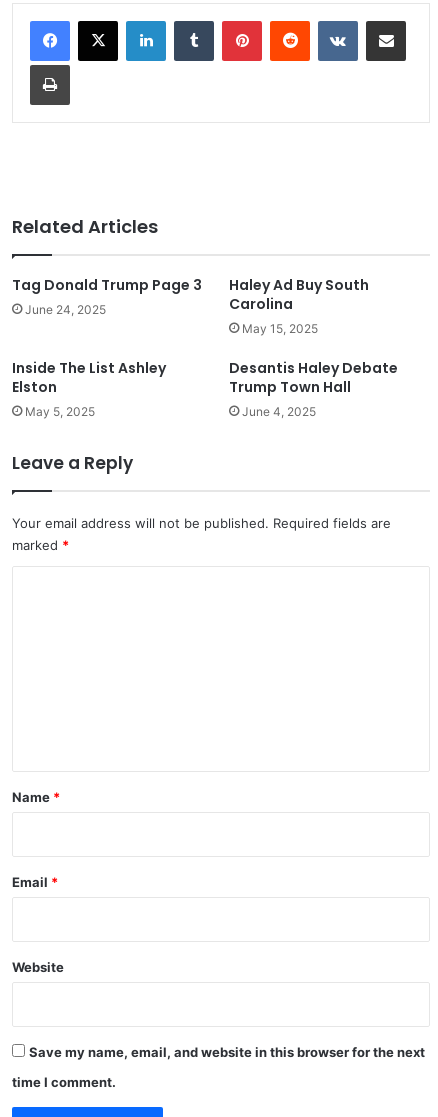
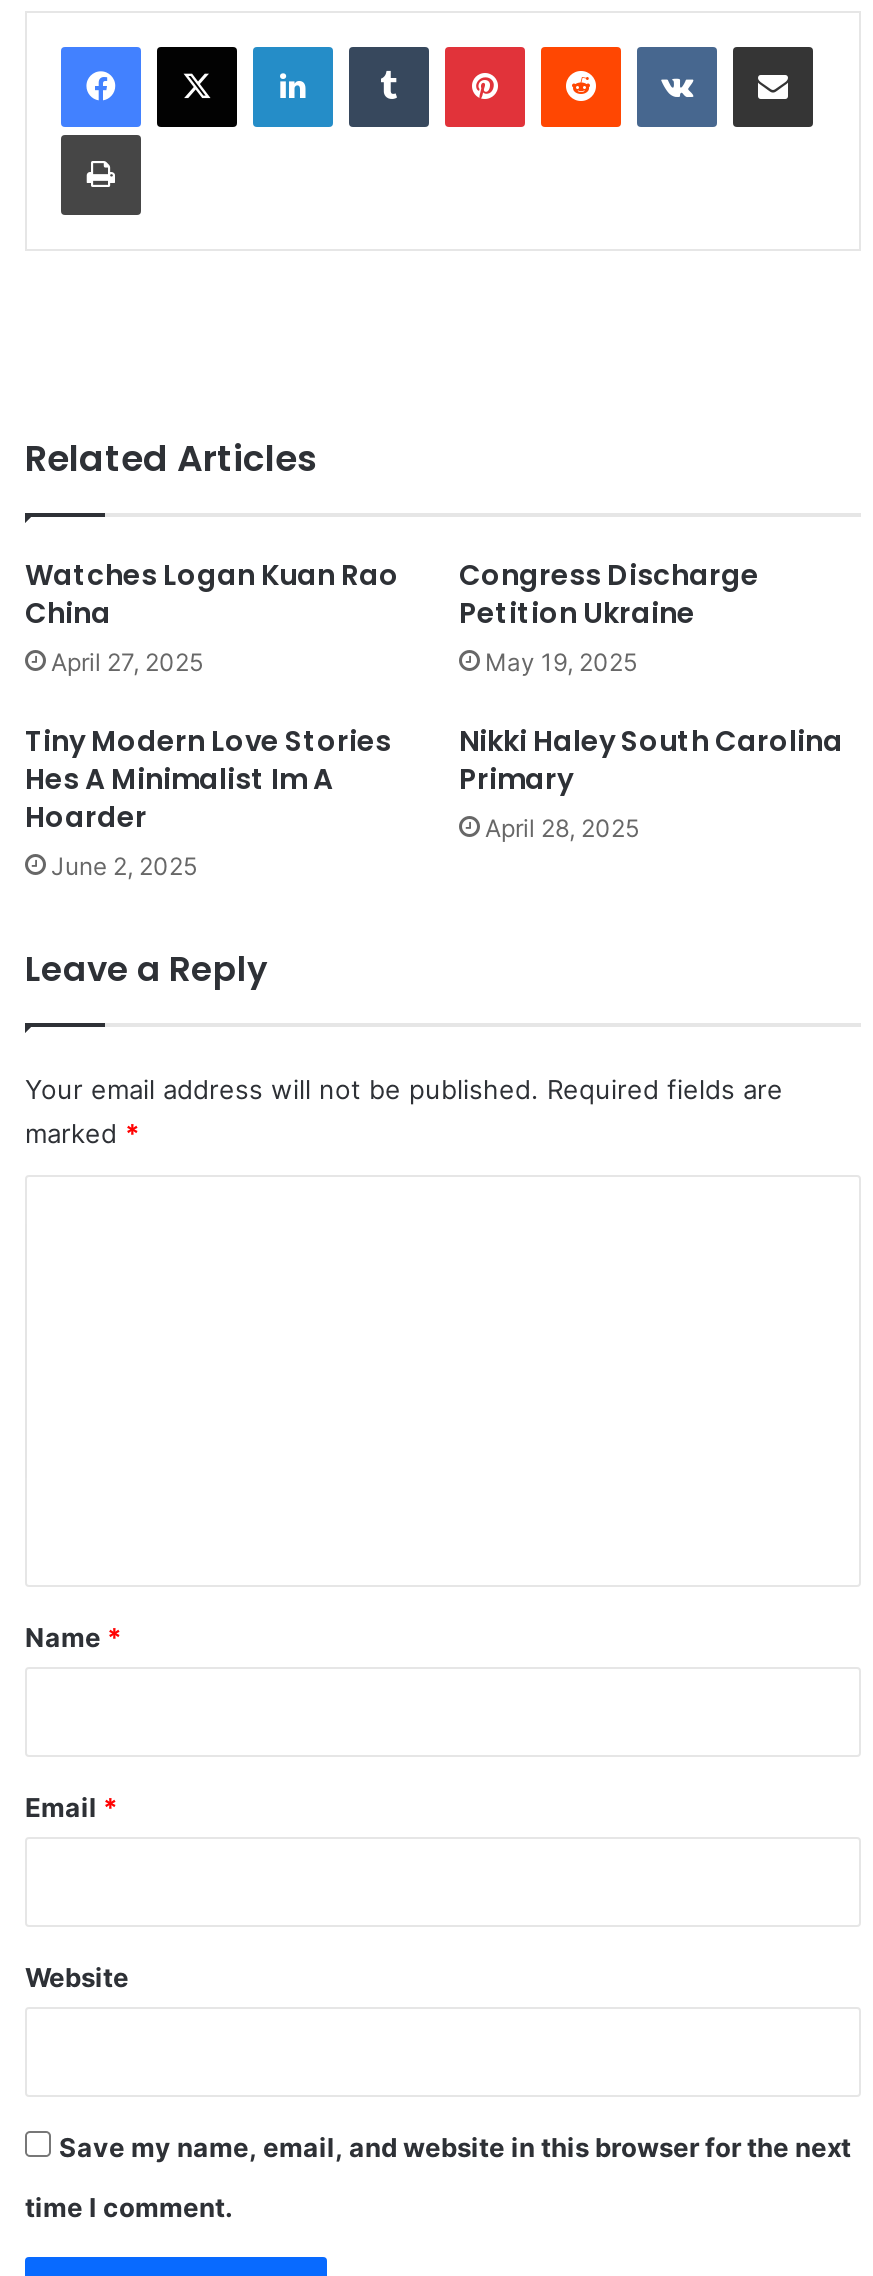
[12,275,202,317] Tag Donald Trump Page 3 | June 24, 2025 -> [25,555,399,677] Watches Logan Kuan Rao | China | April 27, 2025
[229,275,369,336] Haley Ad Buy South | Carolina | May 15, 2025 -> [459,555,759,677] Congress Discharge | Petition Ukraine | May 19, 2025
[12,358,166,419] Inside The List Ashley | Elston | May 5, 2025 -> [25,721,391,881] Tiny Modern Love Stories | Hes A Minimalist Im A | Hoarder | June 2, 2025
[229,358,398,419] Desantis Haley Debate | Trump Town Hall | June 4, 2025 -> [459,721,843,843] Nikki Haley South Carolina | Primary | April 28, 2025

